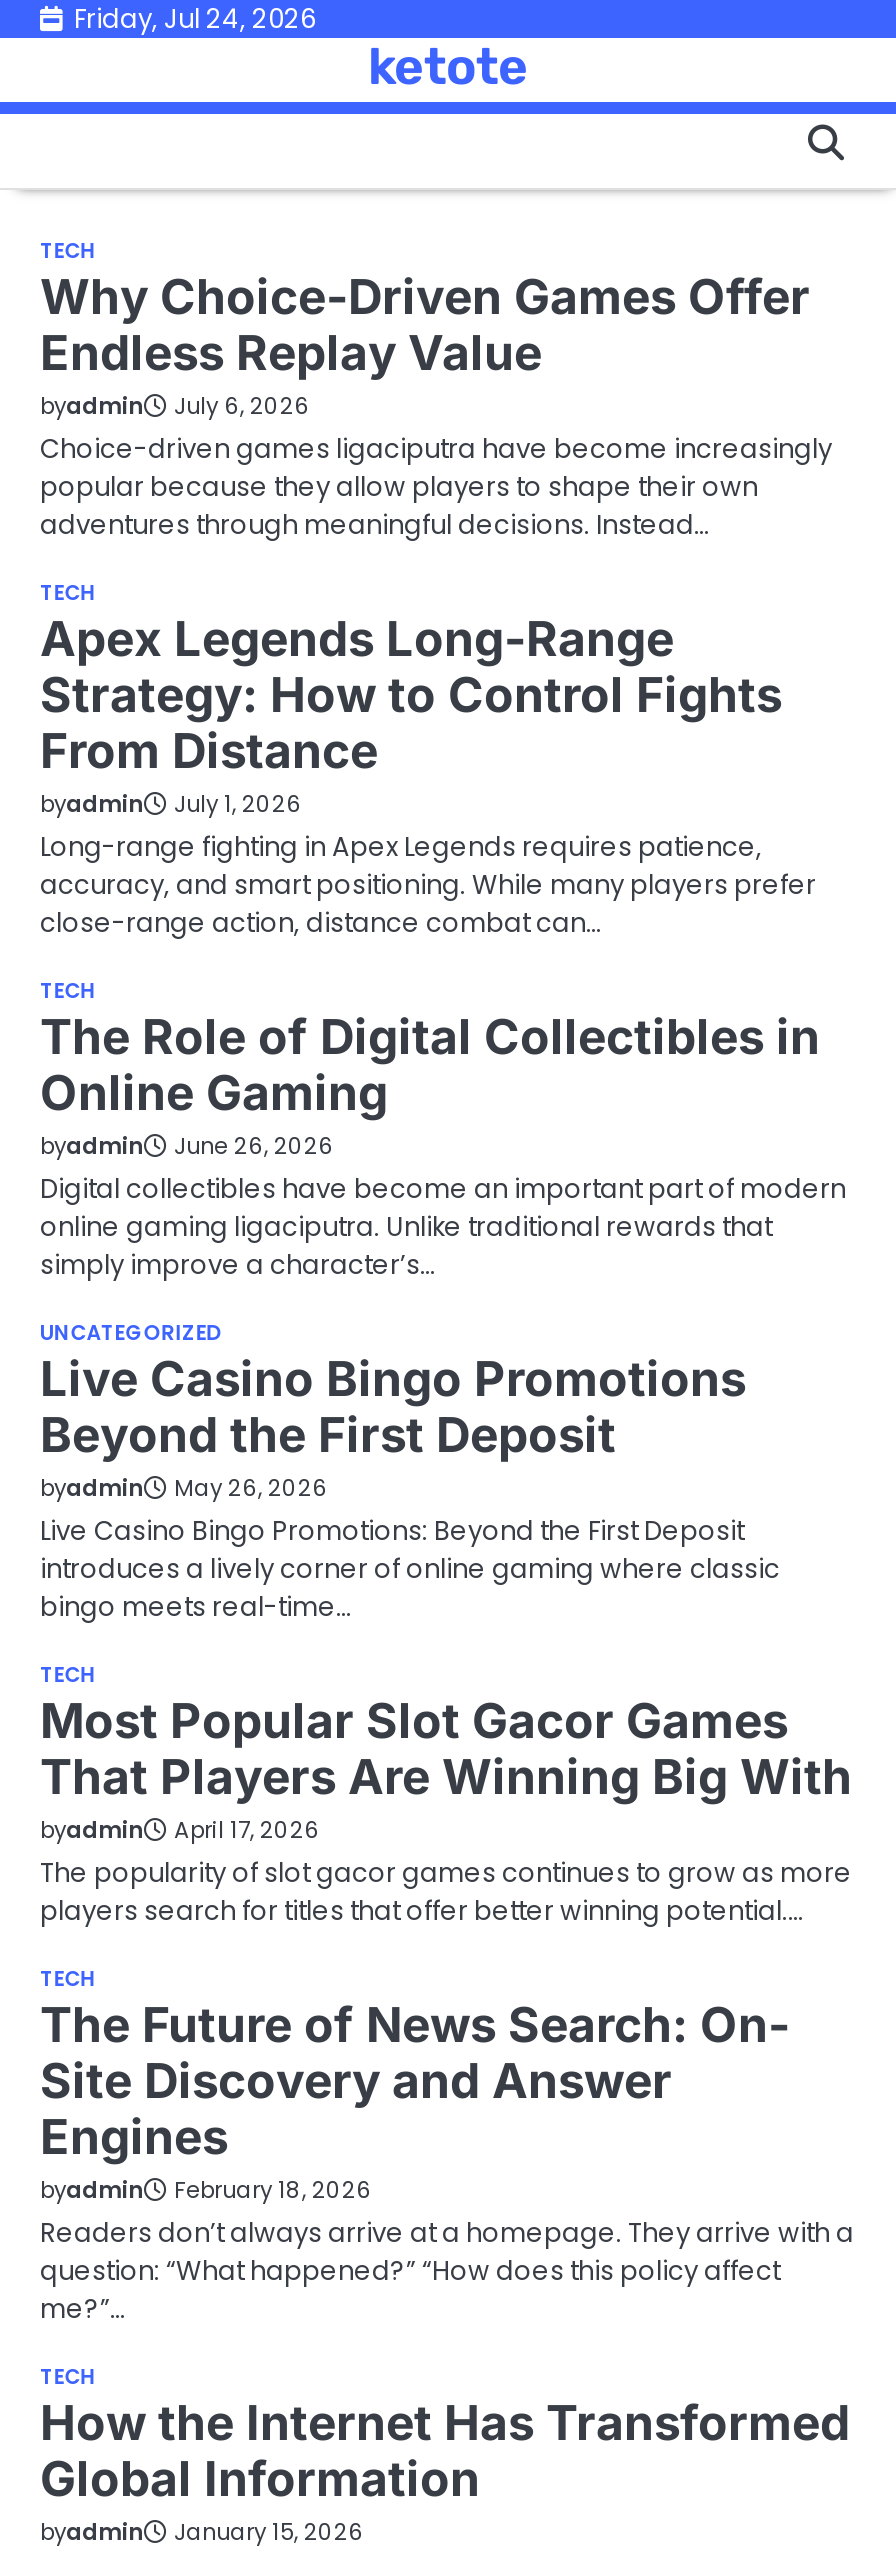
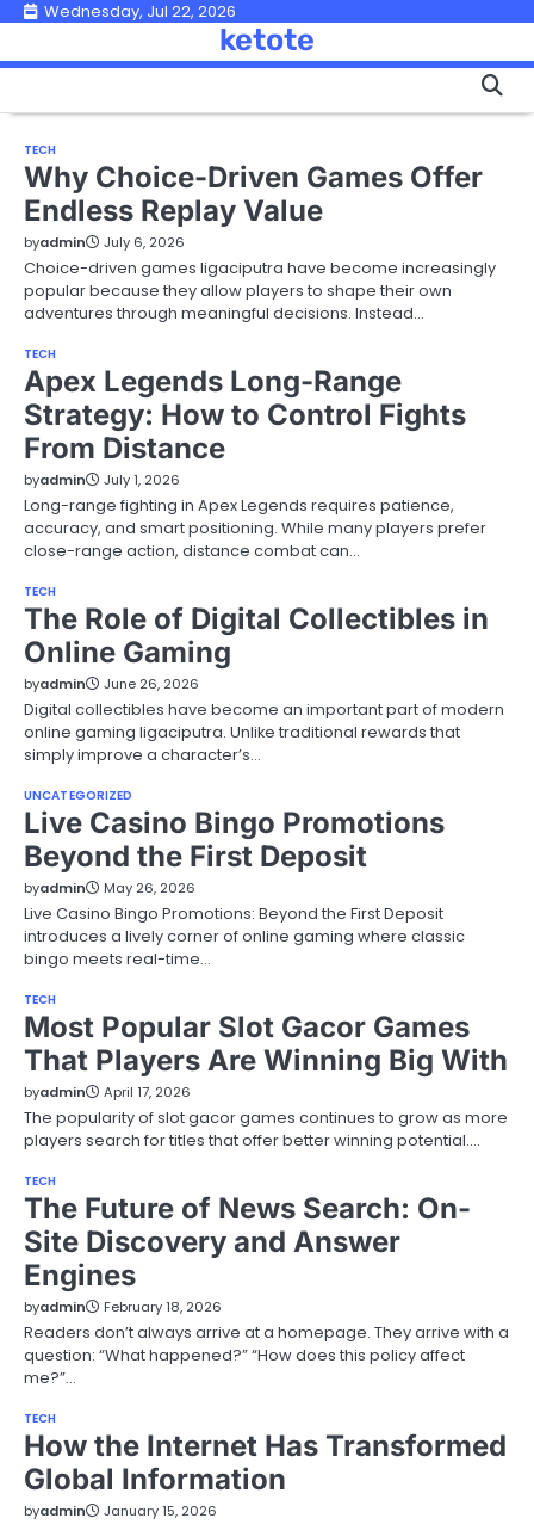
[74,0,316,38] Friday, Jul 24, 2026 -> [44,0,236,23] Wednesday, Jul 22, 2026

